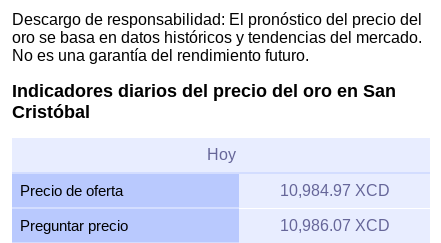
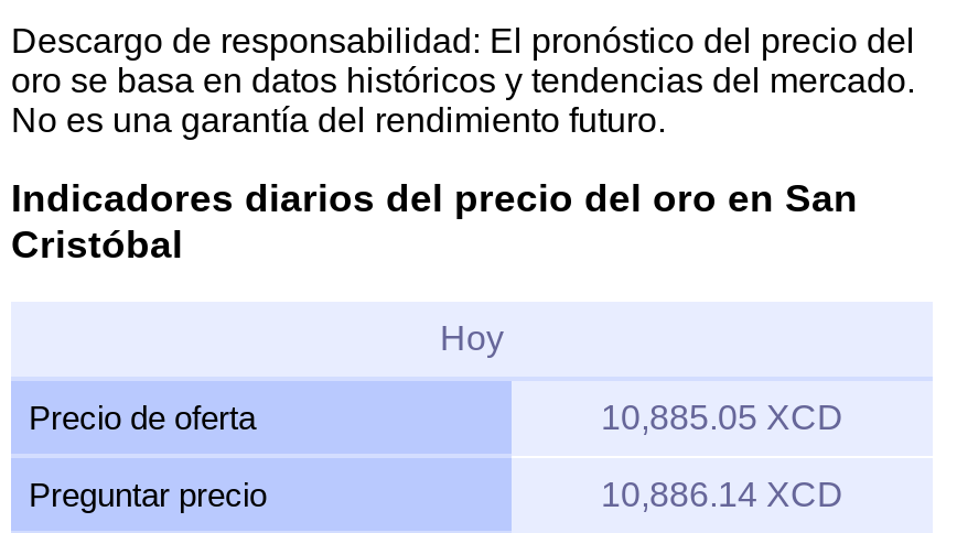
[279,182,389,199] 10,984.97 XCD -> [601,399,843,437] 10,885.05 XCD
[279,217,389,234] 10,986.07 XCD -> [601,476,843,514] 10,886.14 XCD

